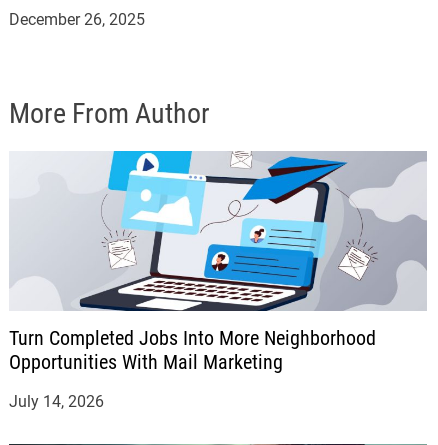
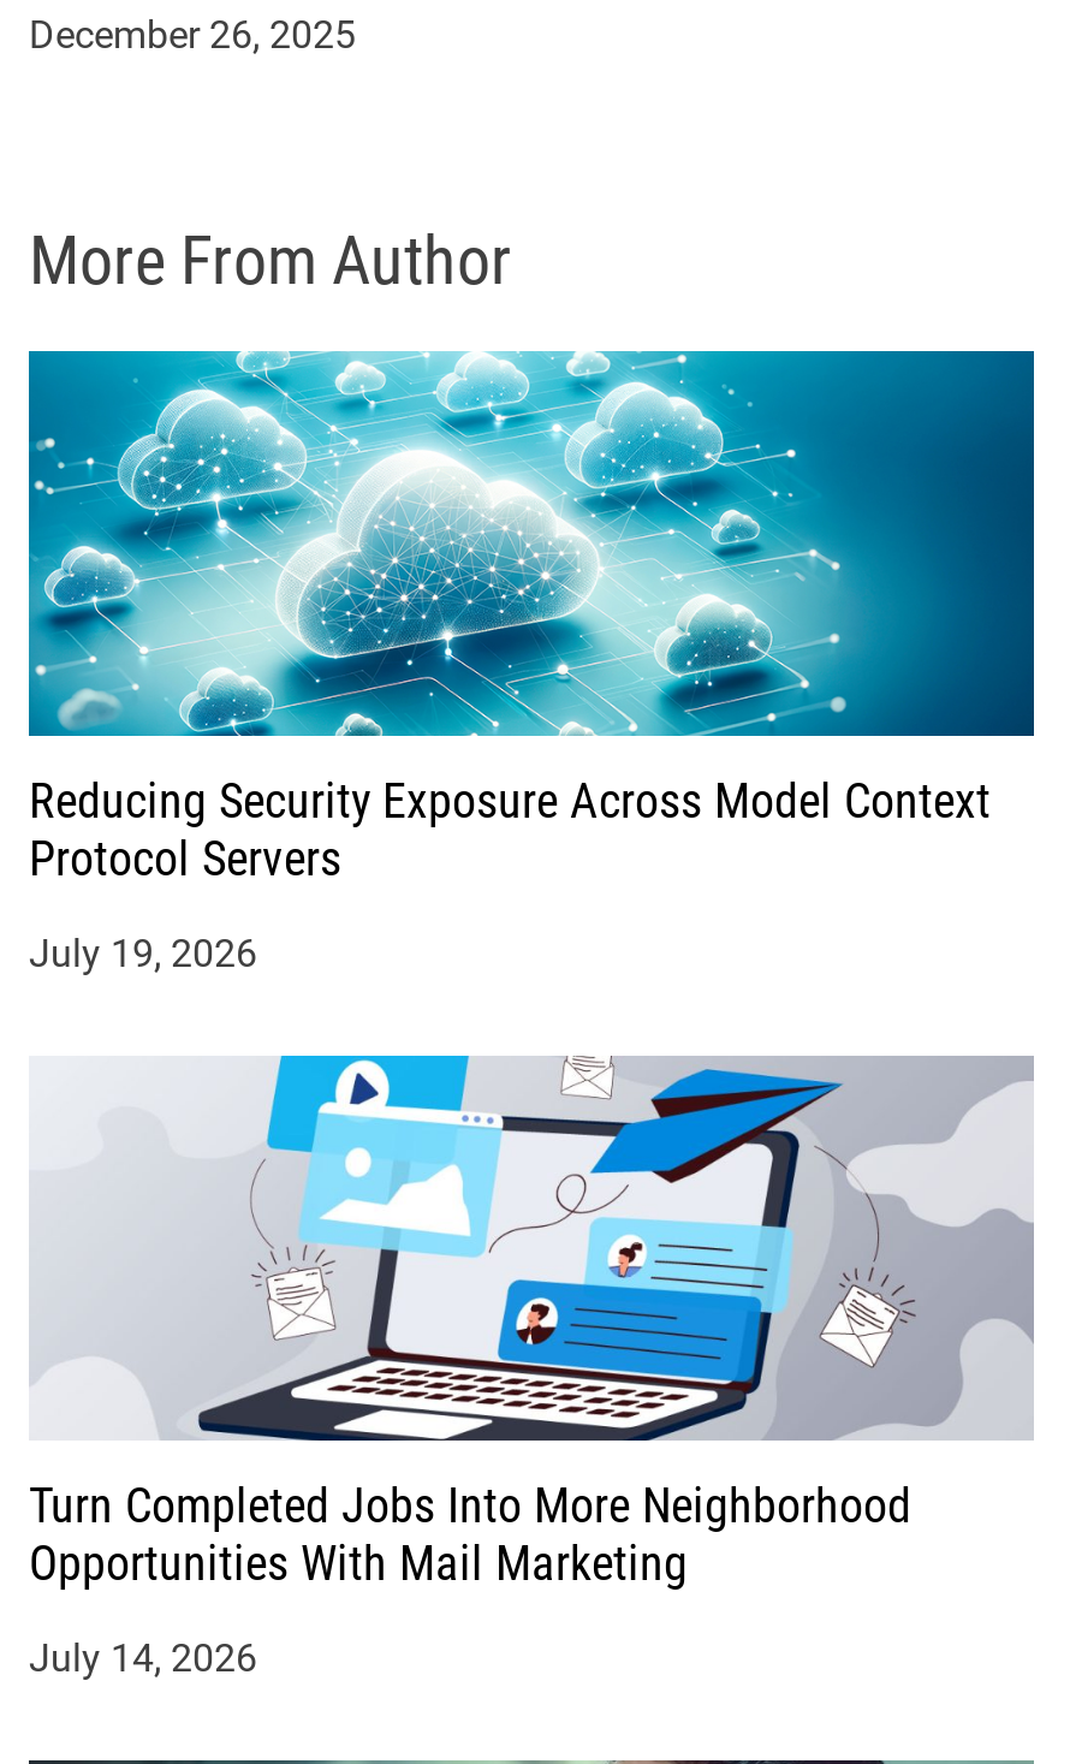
none -> [26,348,1036,977] [image] | Reducing Security Exposure Across Model Context | Protocol Servers | July 19, 2026

